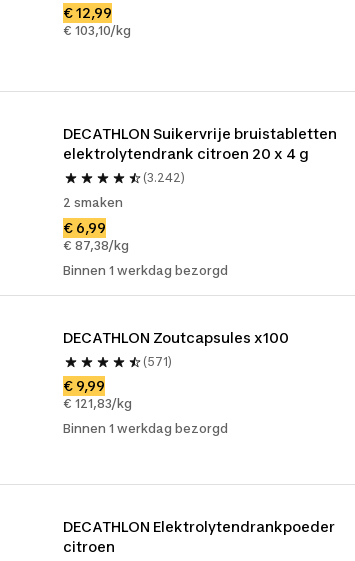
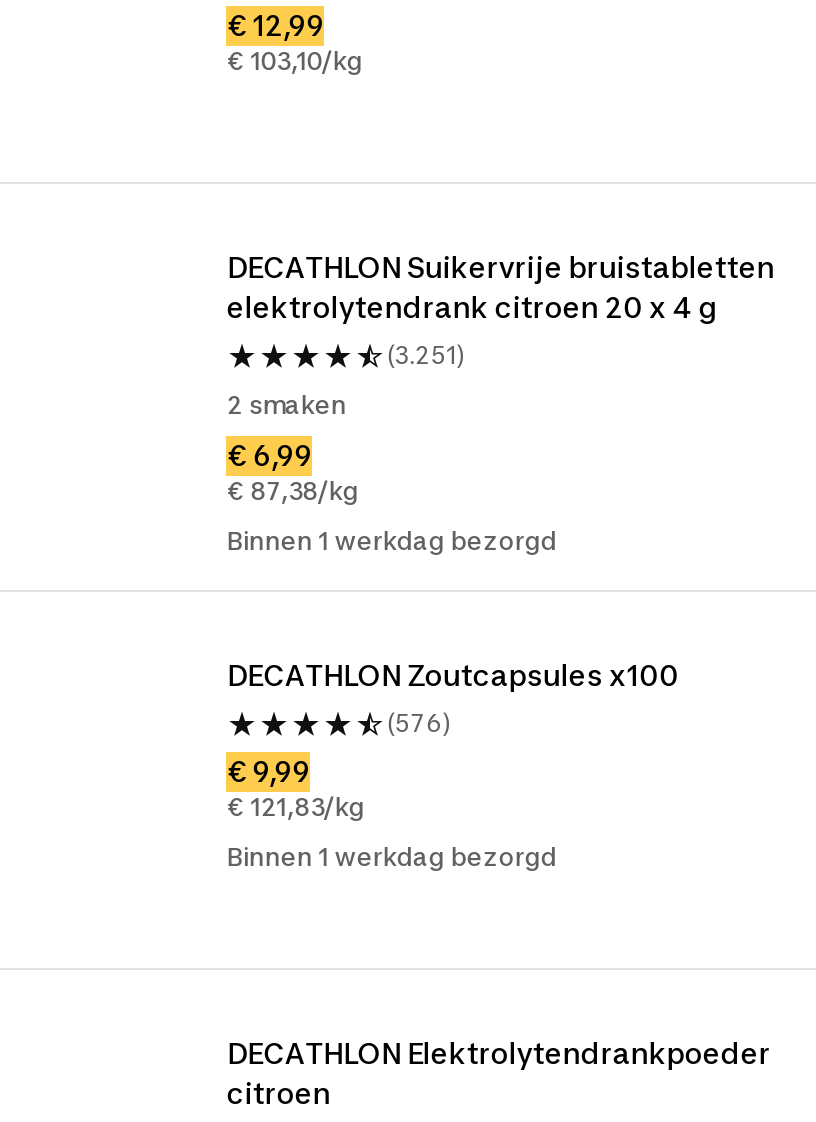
[143,170,185,185] (3.242) -> [387,340,465,370] (3.251)
[143,354,172,369] (571) -> [387,708,451,738] (576)

